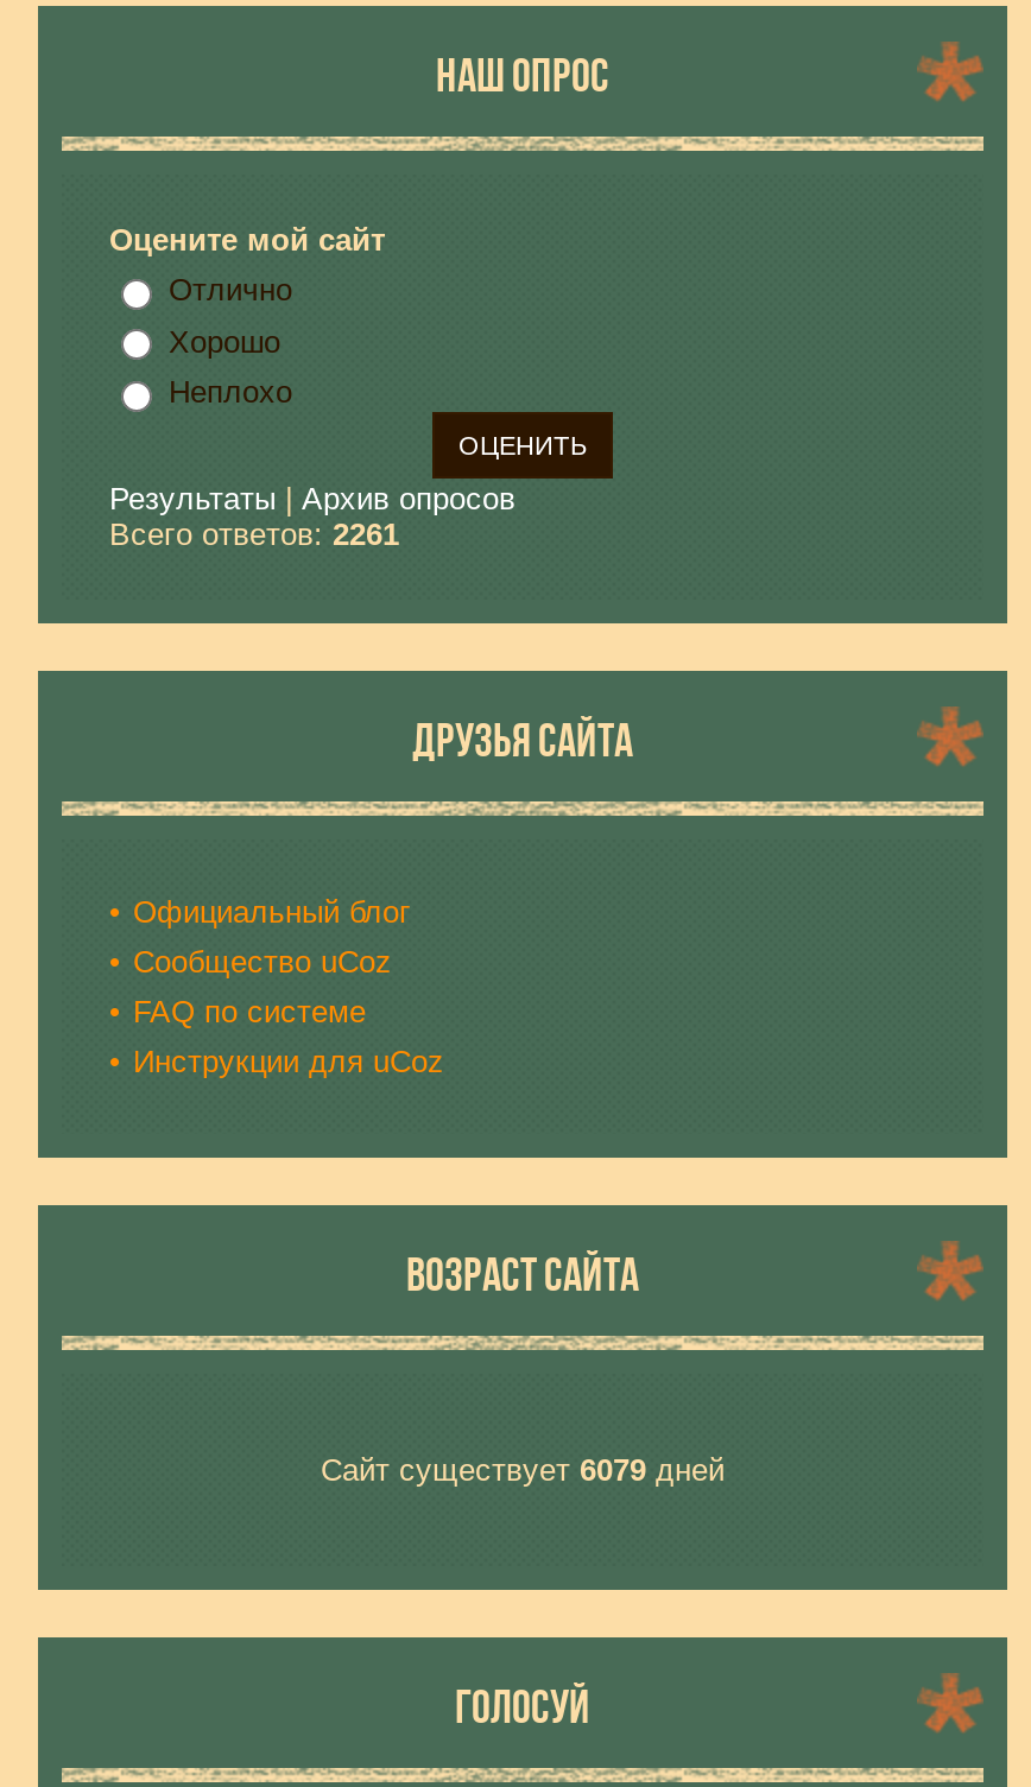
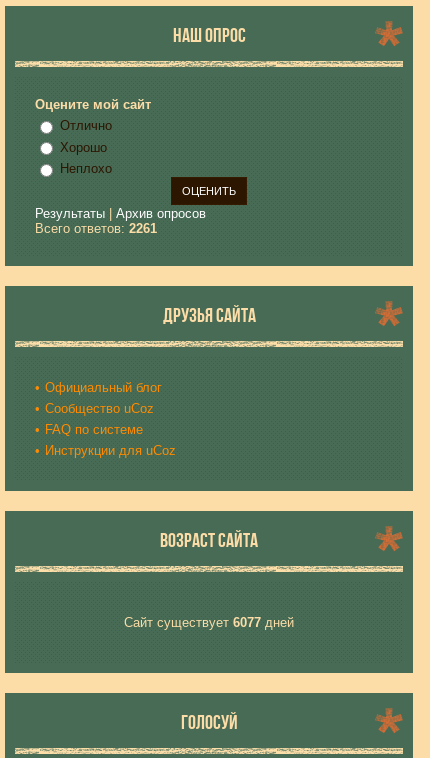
[321,1451,725,1487] Сайт существует 6079 дней -> [124,615,294,630] Сайт существует 6077 дней

